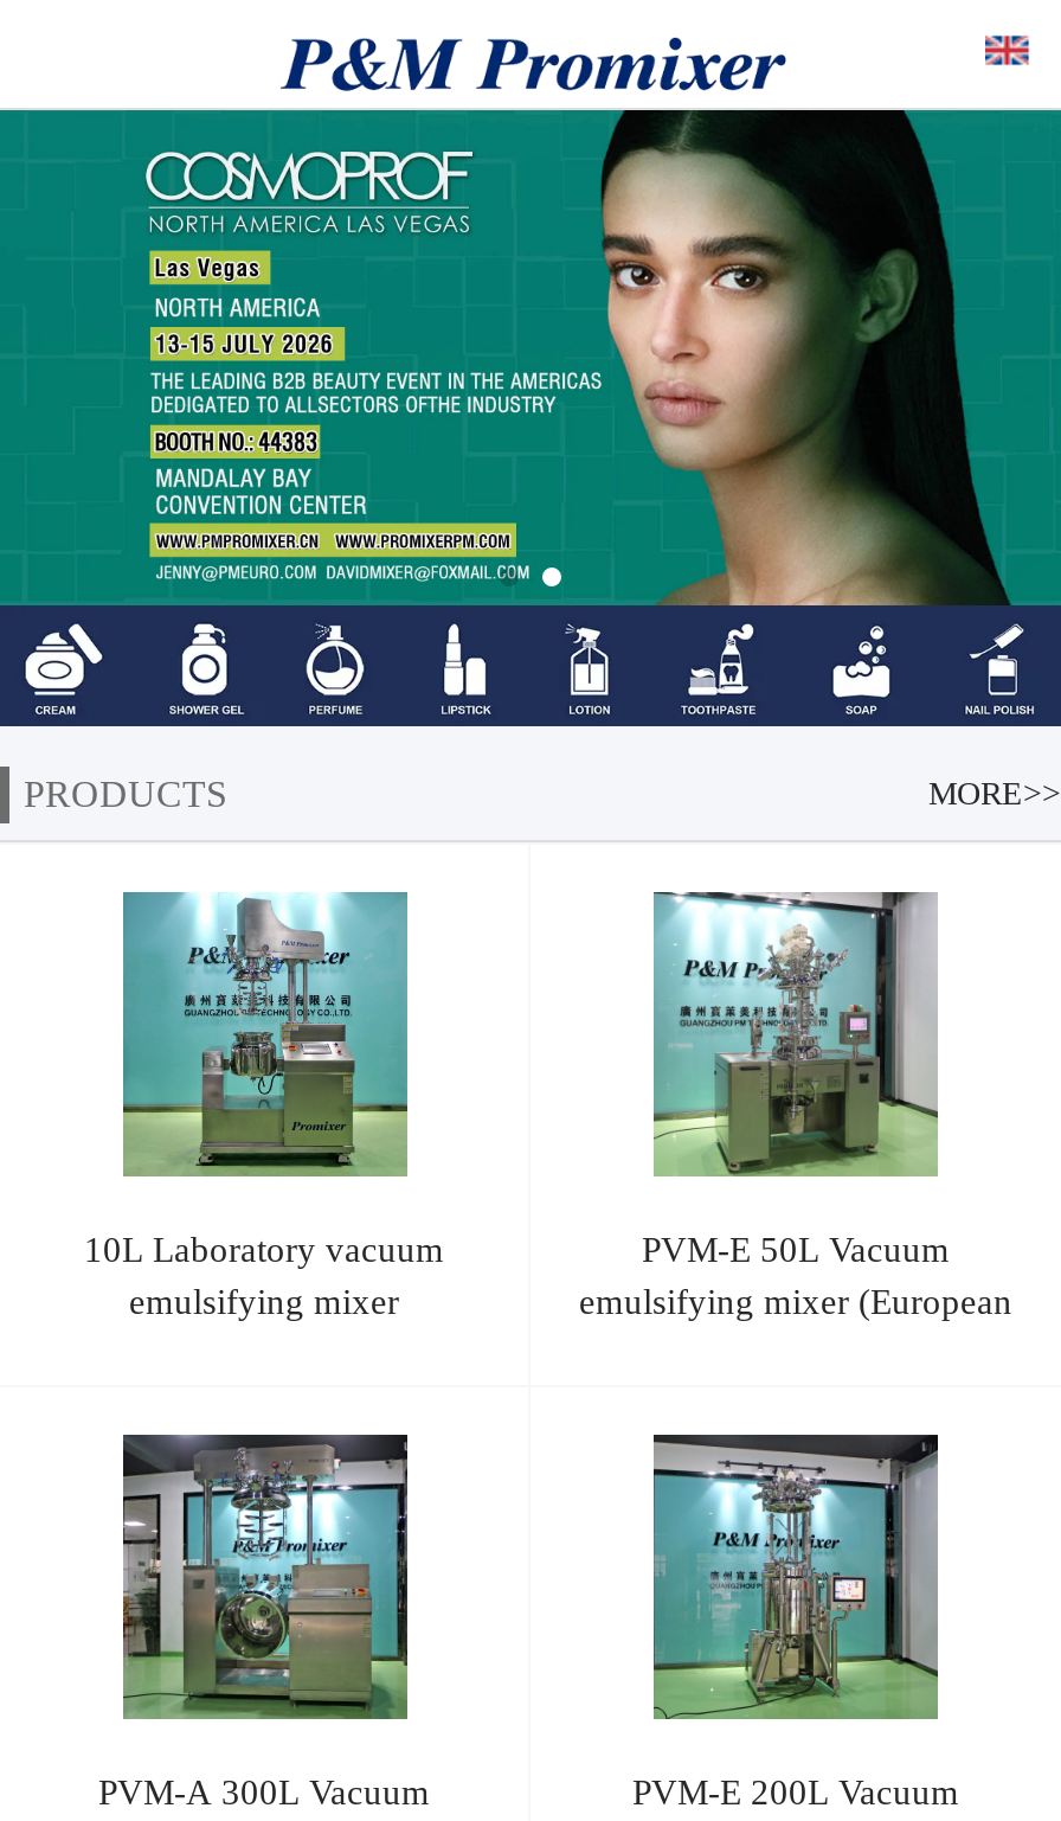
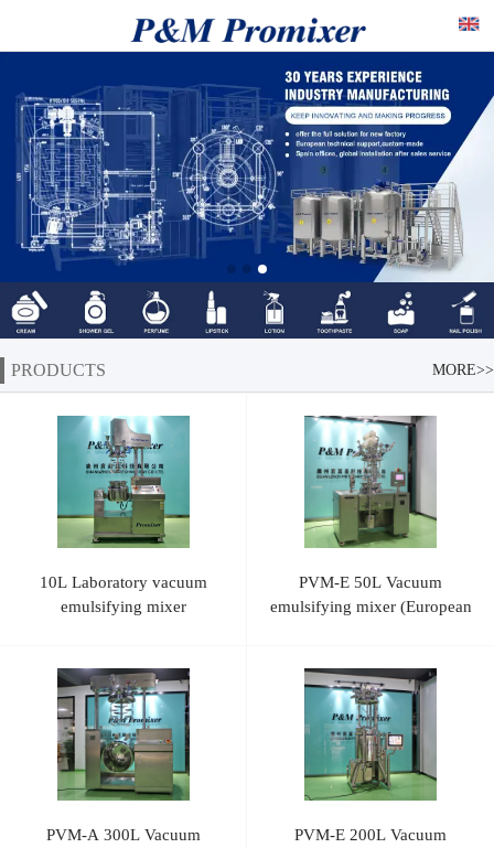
[7,108,1054,608] [image] -> [3,51,491,283] [image]

